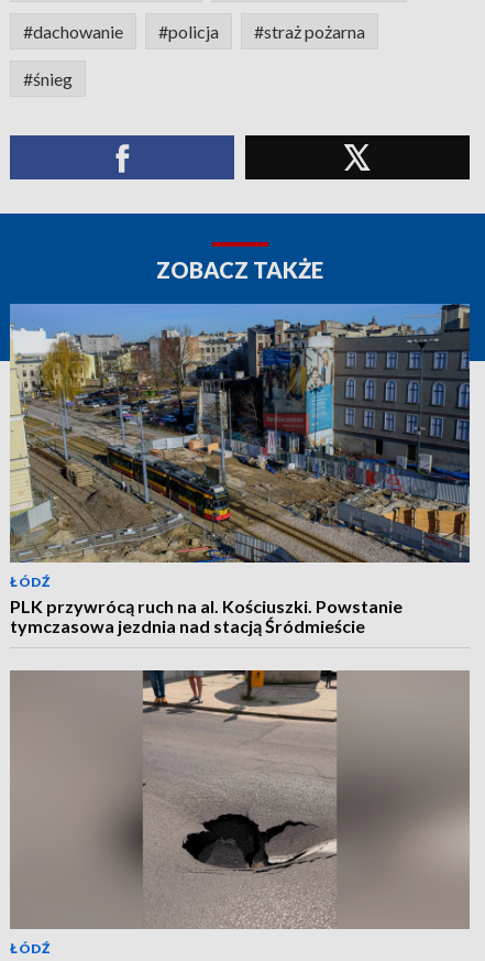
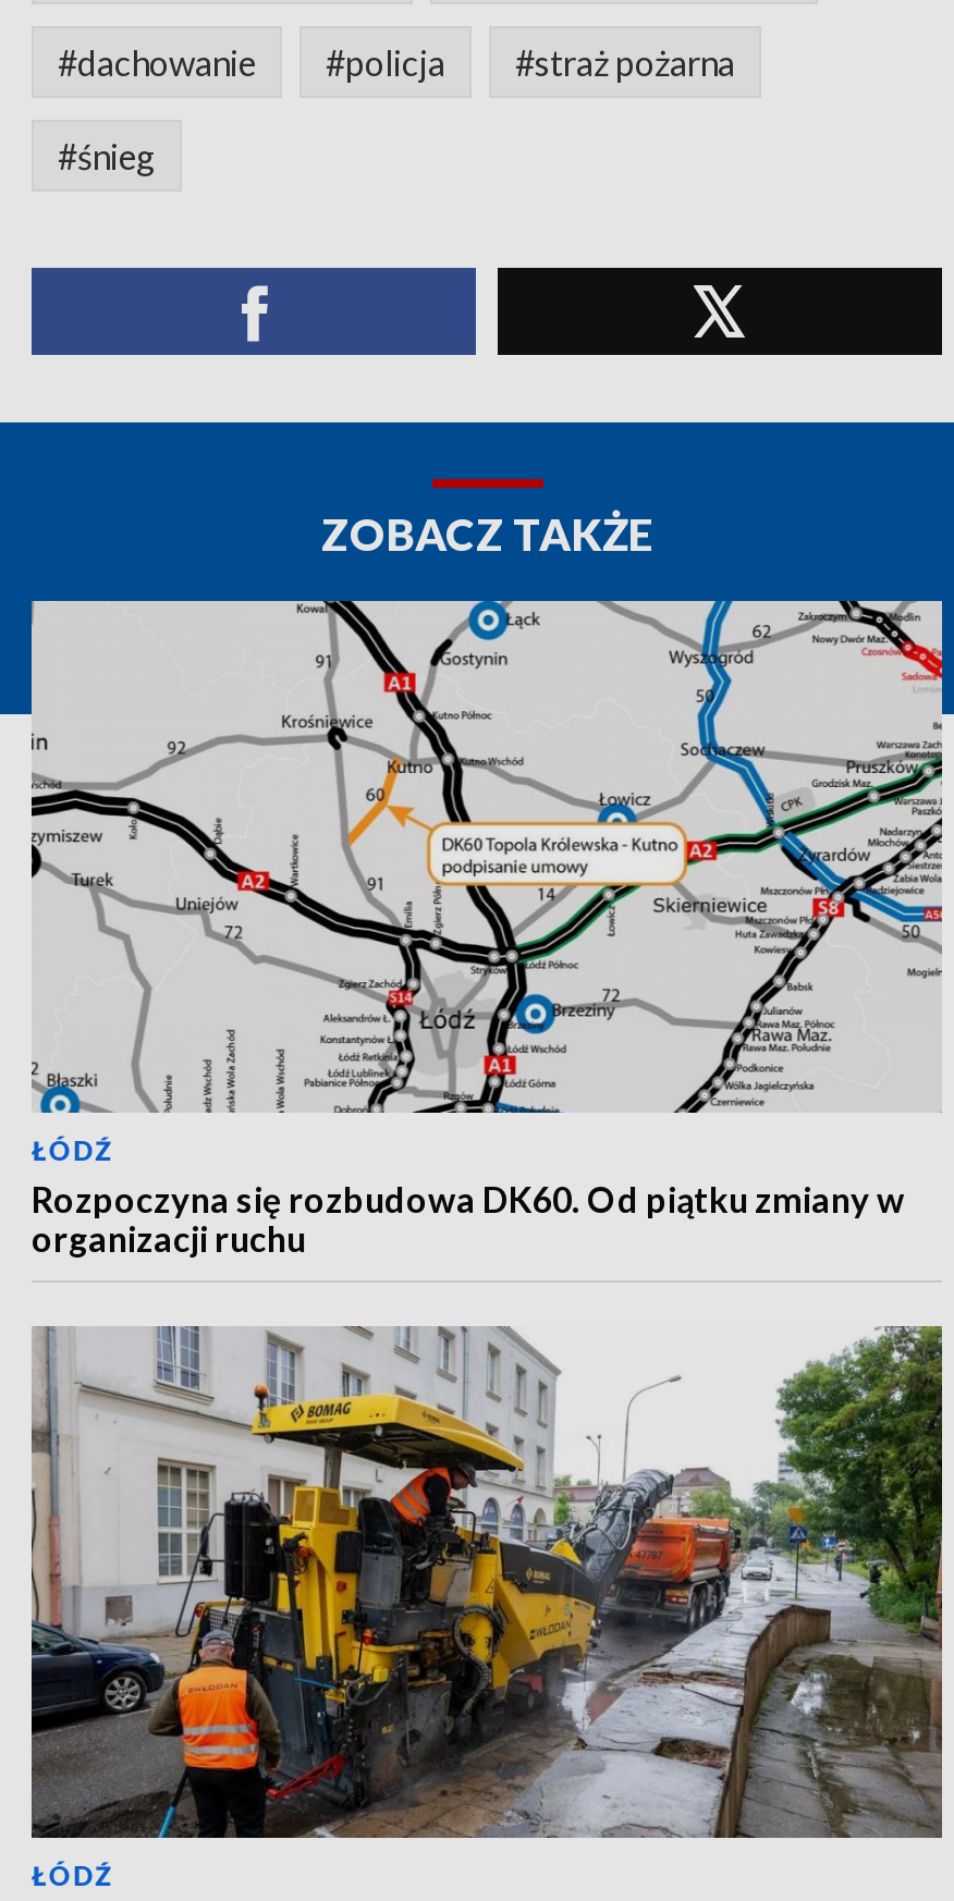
[10,303,471,637] [image] | PLK przywrócą ruch na al. Kościuszki. Powstanie | tymczasowa jezdnia nad stacją Śródmieście -> [29,599,944,1259] [image] | Rozpoczyna się rozbudowa DK60. Od piątku zmiany w | organizacji ruchu
[11,669,470,929] [image] -> [32,1326,942,1840] [image]

